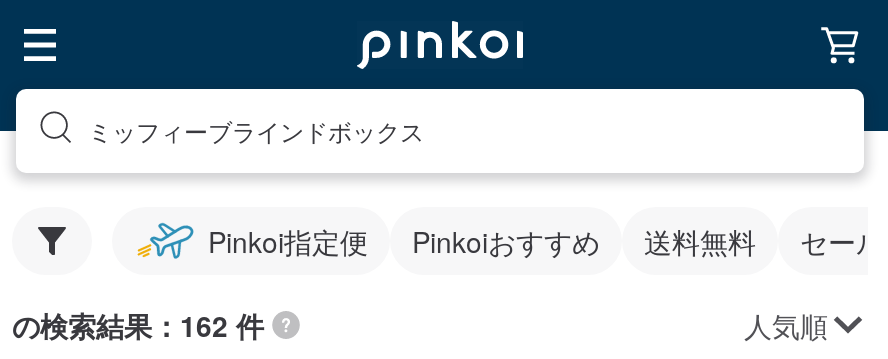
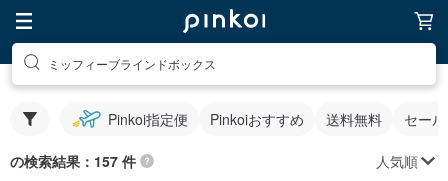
[12,305,264,345] の検索結果：162 件 -> [10,151,136,171] の検索結果：157 件

